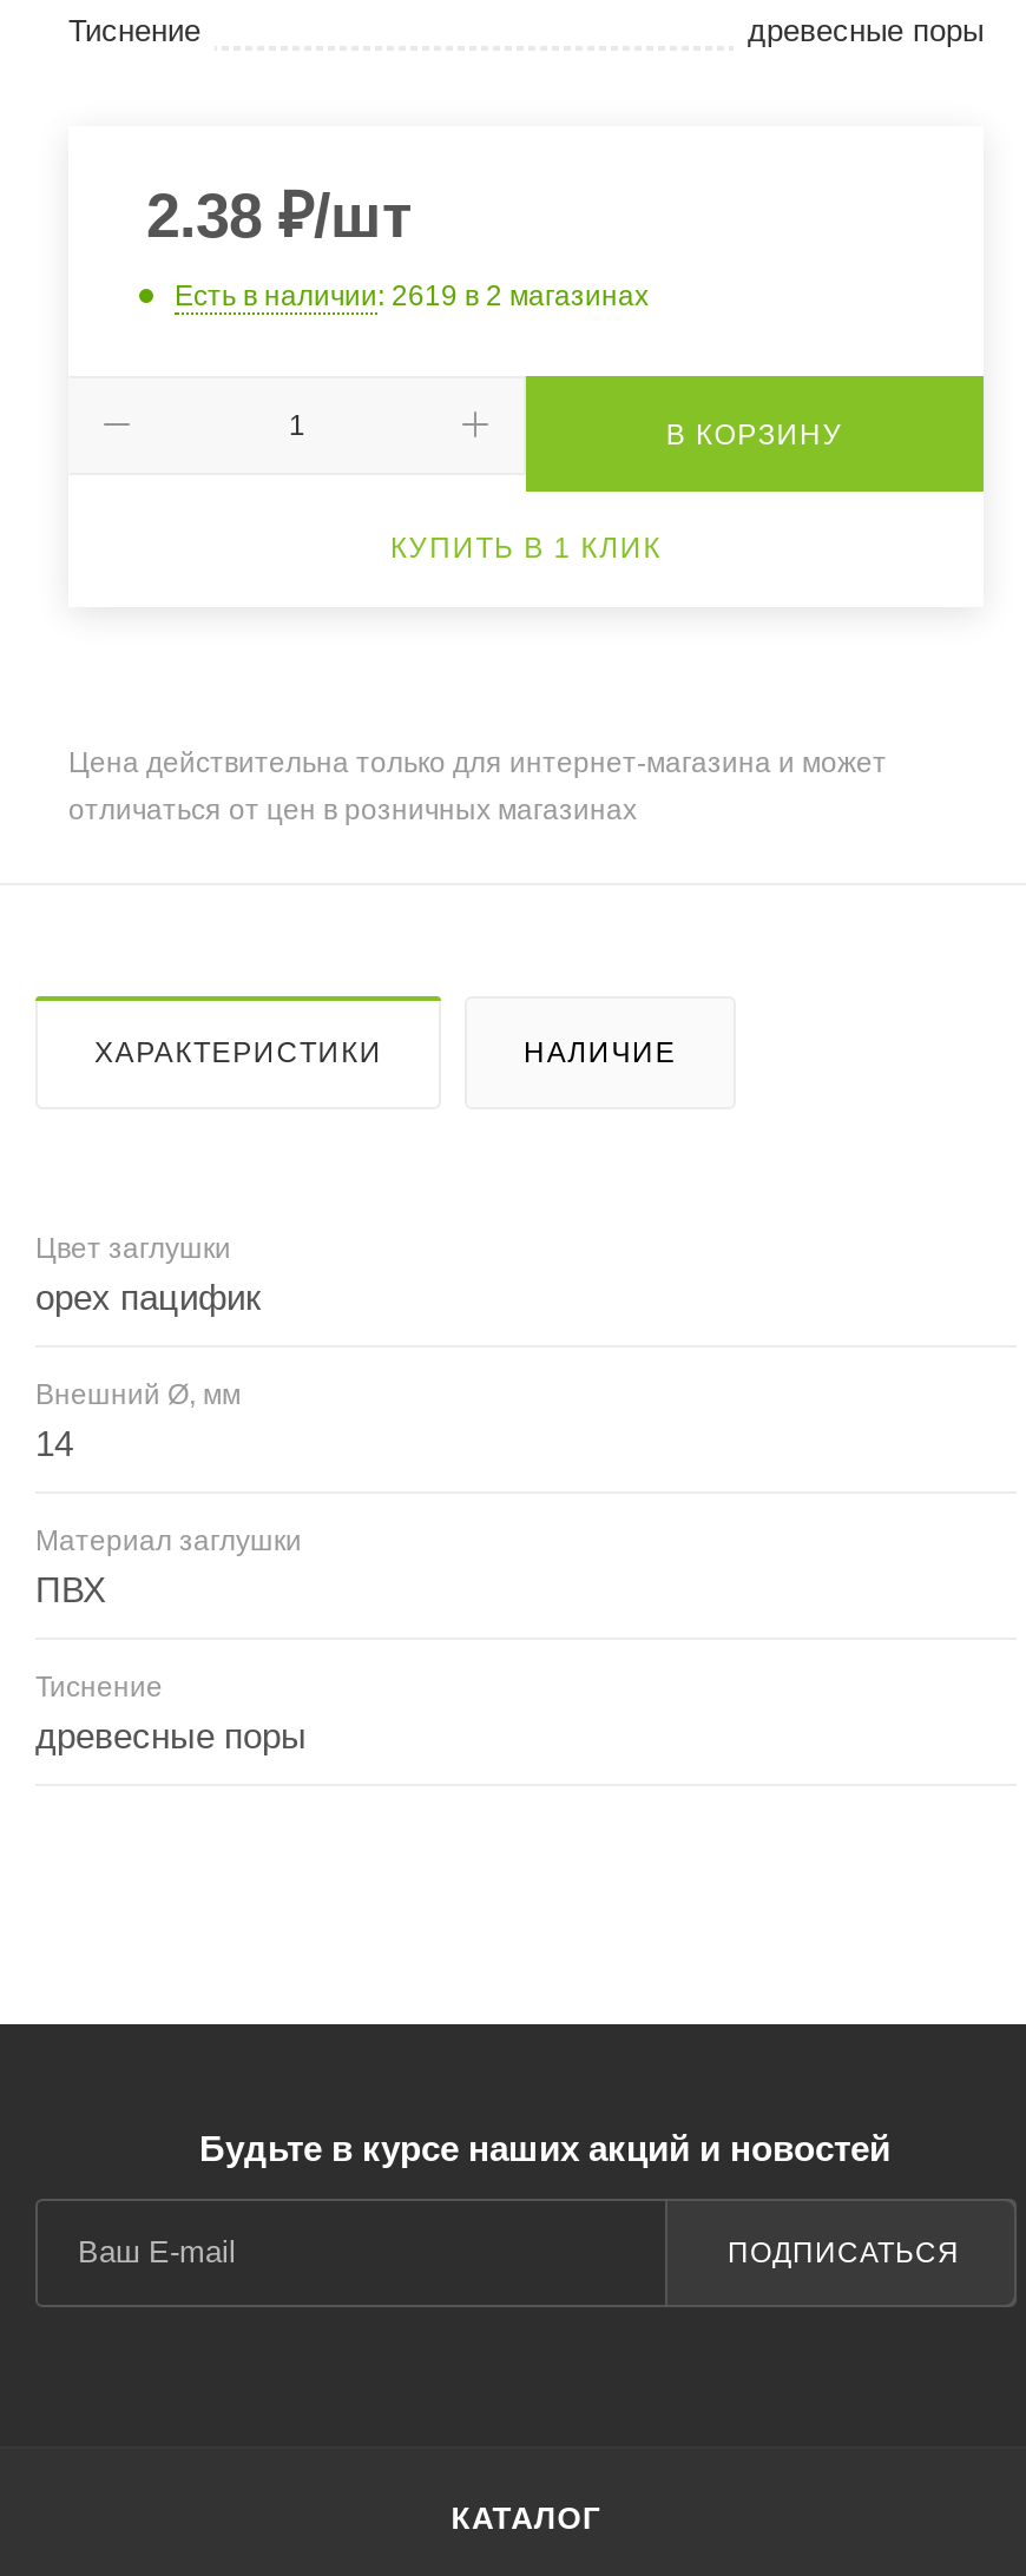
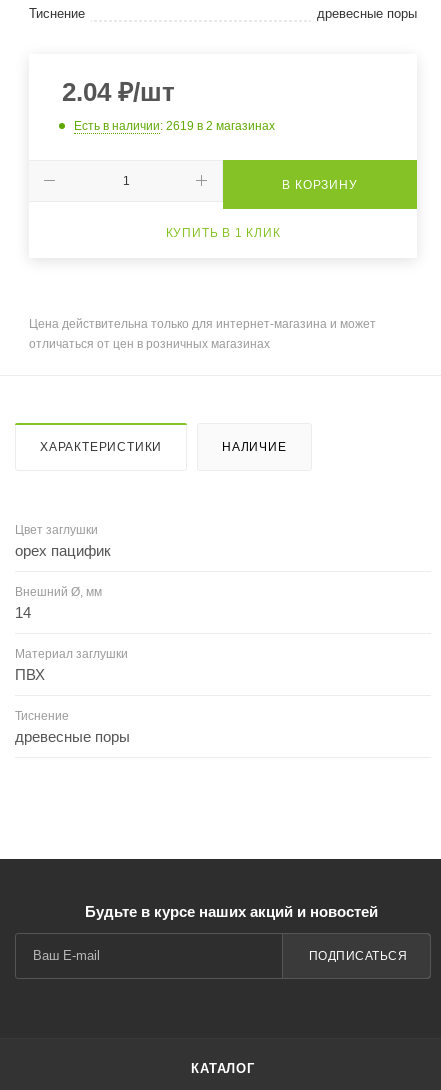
[146,180,413,251] 2.38 ₽/шт -> [62,77,175,107] 2.04 ₽/шт

